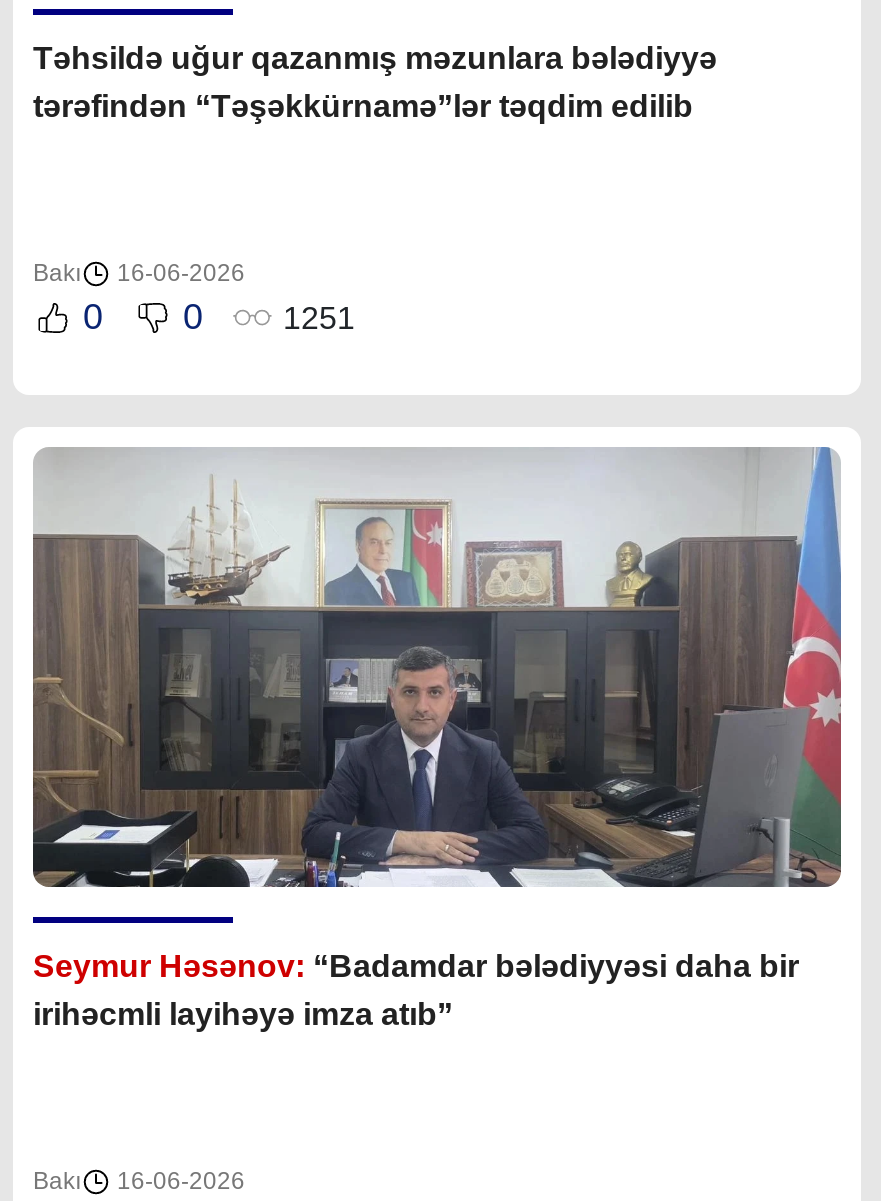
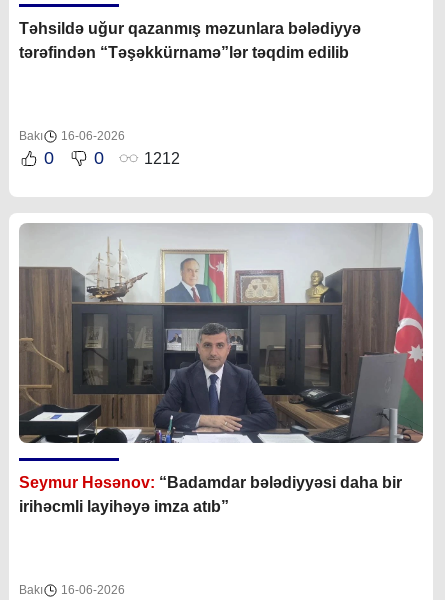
[283,300,355,334] 1251 -> [144,149,180,166] 1212

